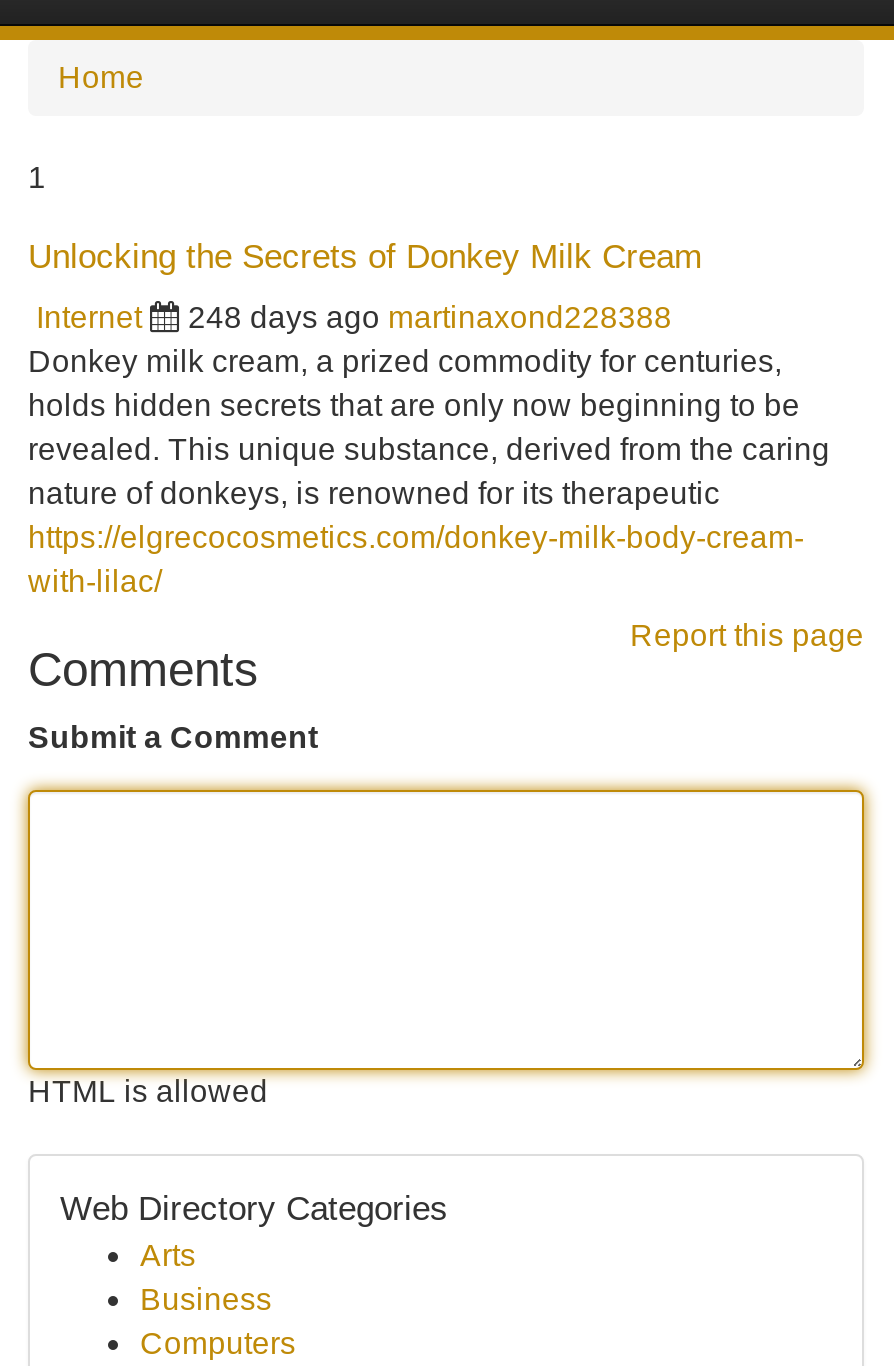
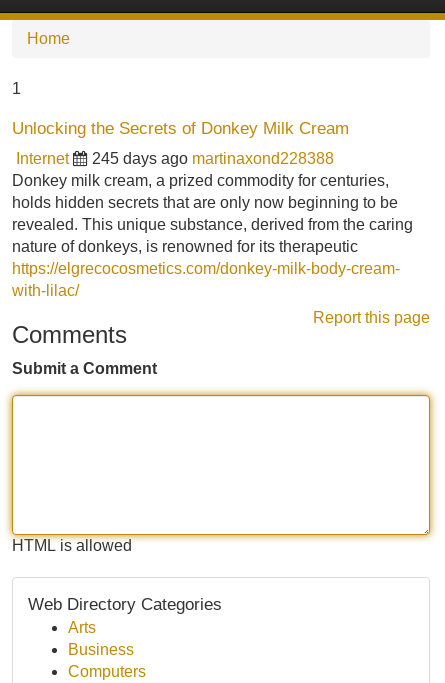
[188,300,672,334] 248 days ago martinaxond228388 -> [92,150,334,167] 245 days ago martinaxond228388

